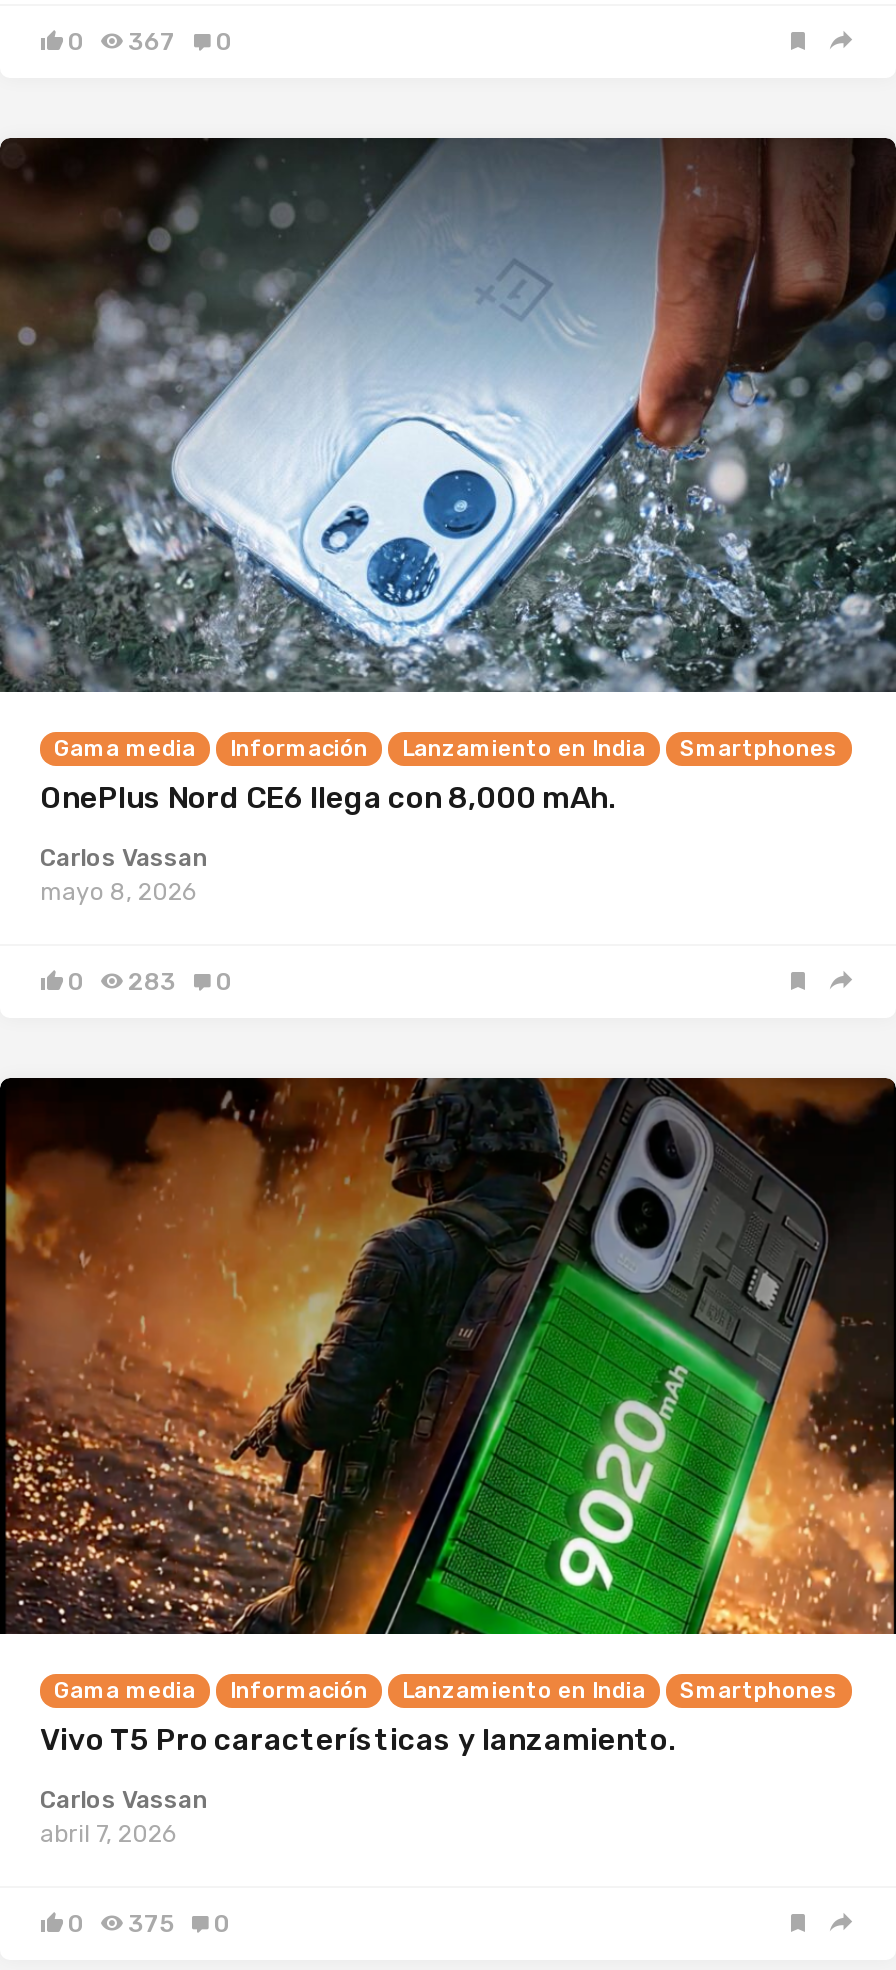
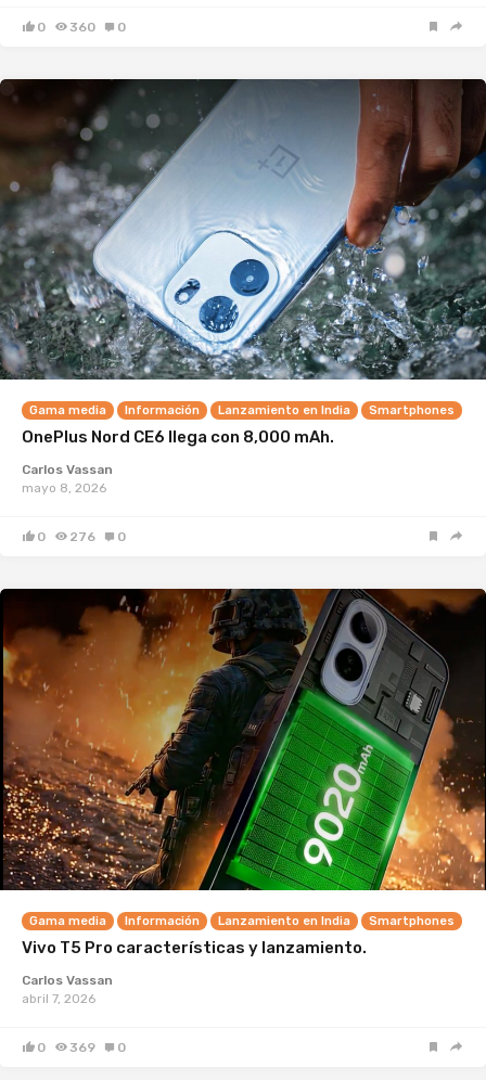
[68,28,232,56] 0 367 0 -> [37,20,126,35] 0 360 0
[68,969,232,997] 0 283 0 -> [37,530,126,545] 0 276 0
[68,1909,230,1937] 0 375 0 -> [37,1040,126,1055] 0 369 0

